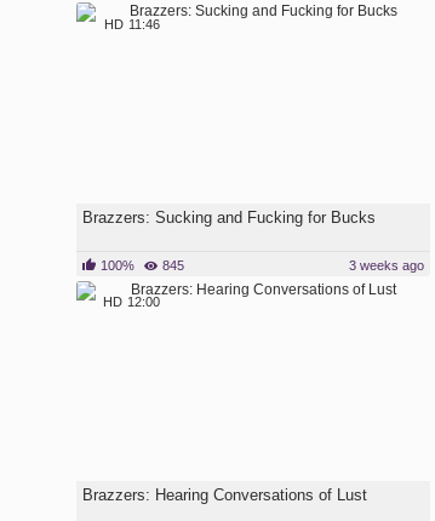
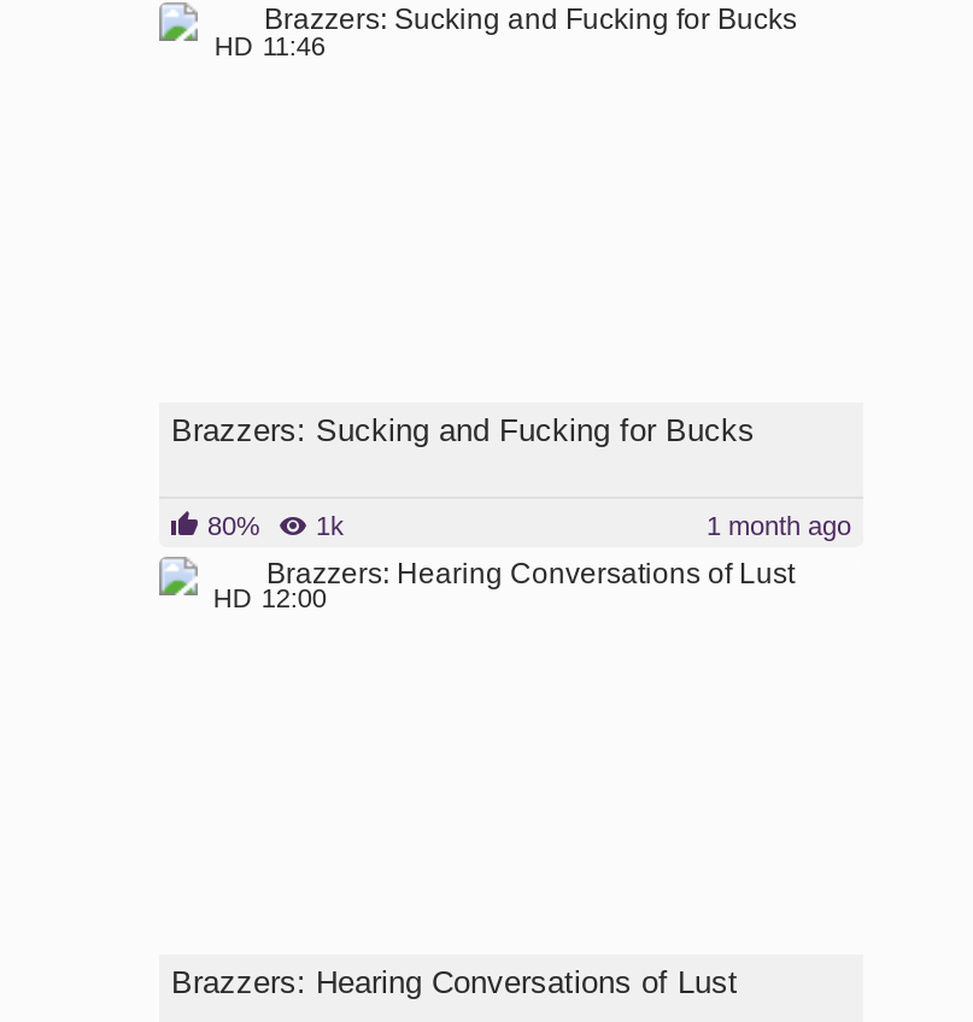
[101,258,424,272] 100% | 845 | 3 weeks ago -> [207,511,851,539] 80% | 1k | 1 month ago

